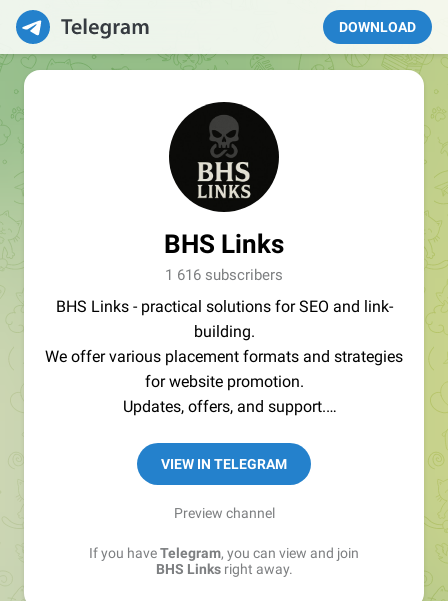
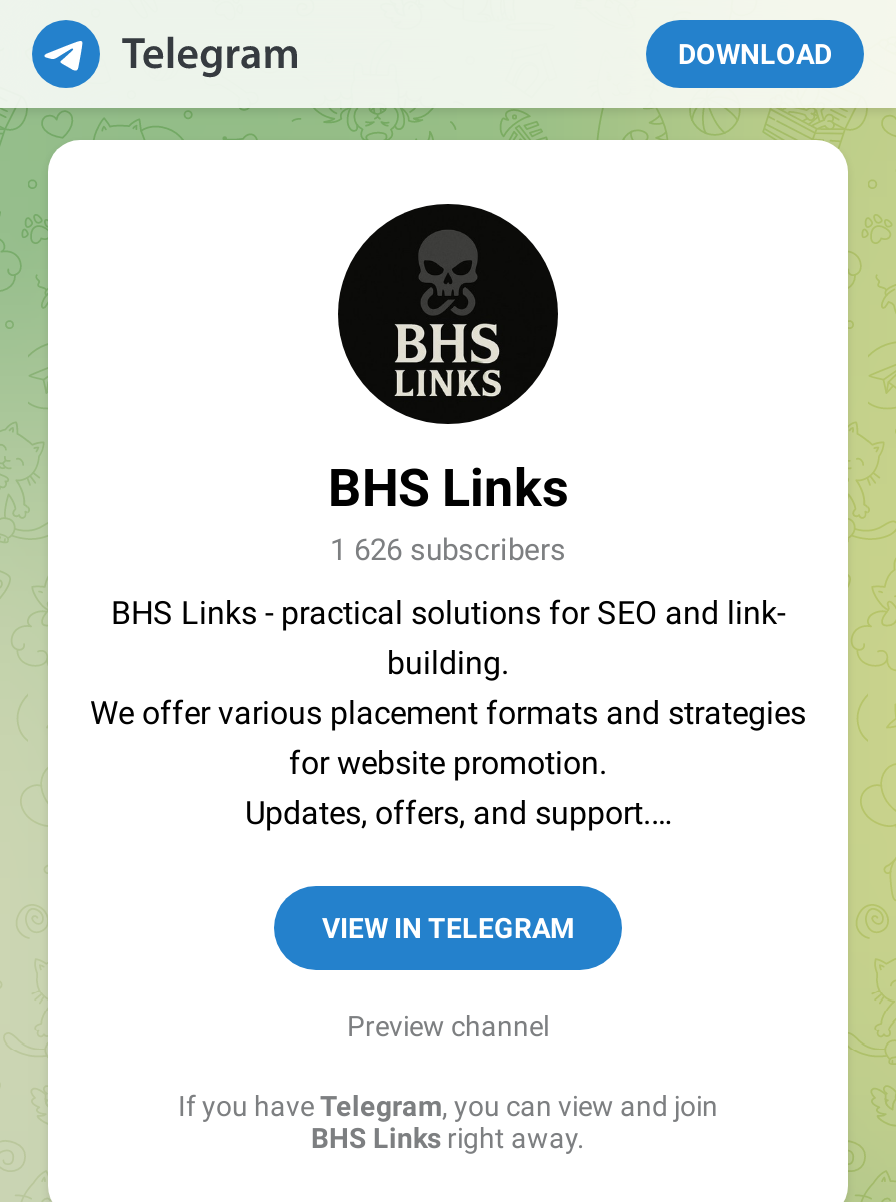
[165,266,283,284] 1 616 subscribers -> [330,532,566,568] 1 626 subscribers

